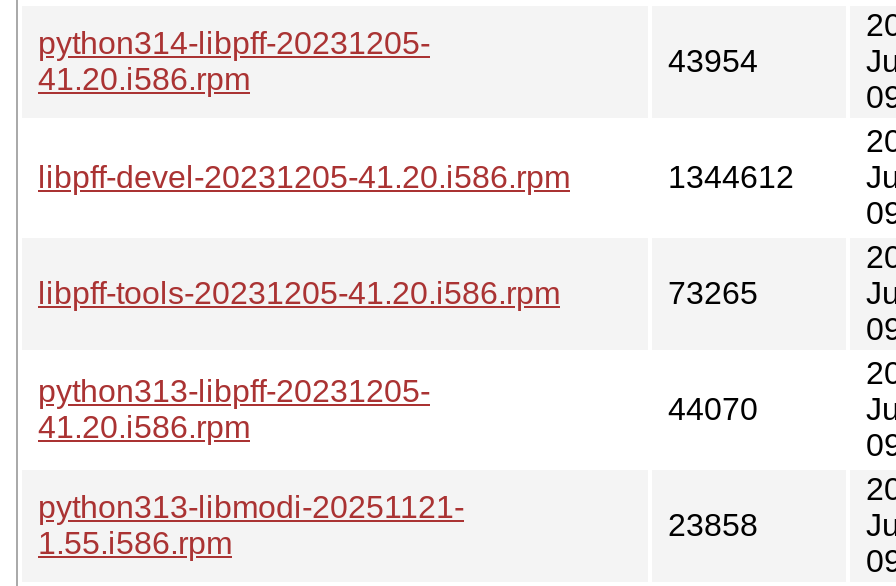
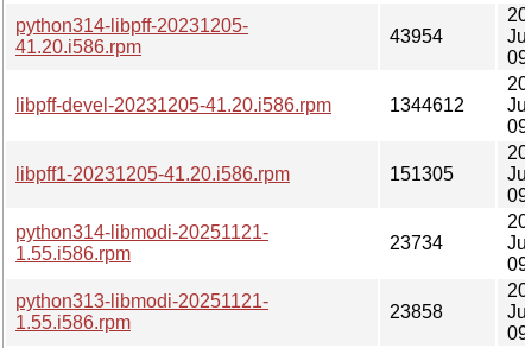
[38,276,758,310] libpff-tools-20231205-41.20.i586.rpm | 73265 -> [15,164,454,184] libpff1-20231205-41.20.i586.rpm | 151305
[38,374,430,444] python313-libpff-20231205- | 41.20.i586.rpm -> [15,222,268,264] python314-libmodi-20251121- | 1.55.i586.rpm
[668,392,758,426] 44070 -> [390,233,443,253] 23734

